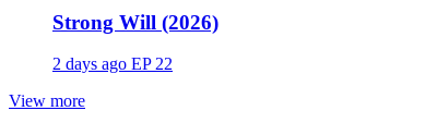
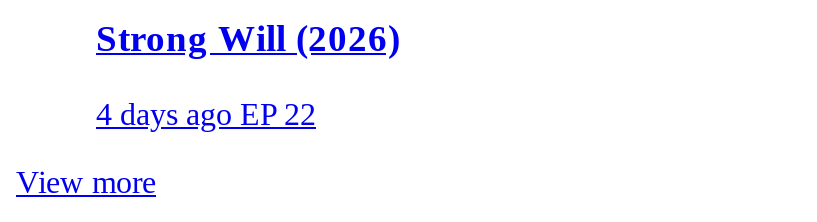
[52,55,173,73] 2 days ago EP 22 -> [96,97,316,131] 4 days ago EP 22

